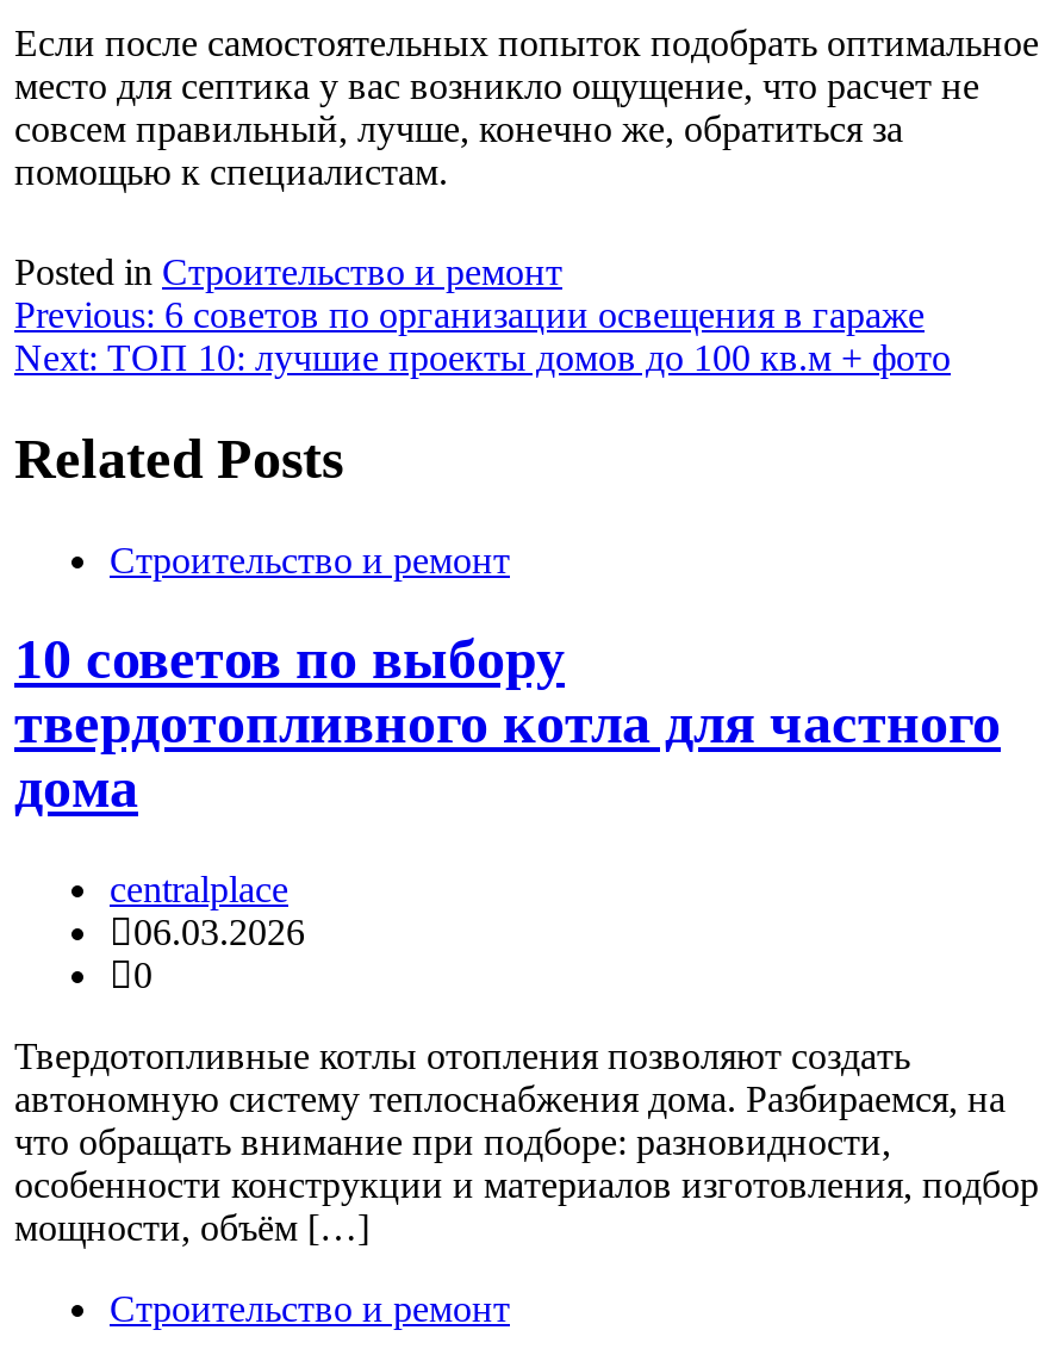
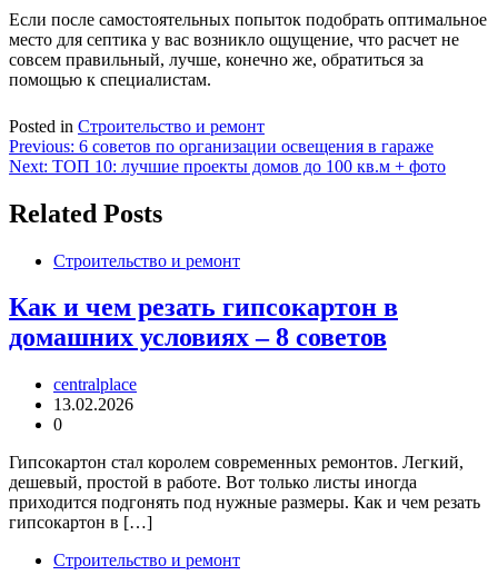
[14,629,1001,820] 10 советов по выбору | твердотопливного котла для частного | дома -> [9,293,398,352] Как и чем резать гипсокартон в | домашних условиях – 8 советов
[133,912,305,953] 06.03.2026 -> [53,395,133,414] 13.02.2026
[14,1036,1039,1248] Твердотопливные котлы отопления позволяют создать | автономную систему теплоснабжения дома. Разбираемся, на | что обращать внимание при подборе: разновидности, | особенности конструкции и материалов изготовления, подбор | мощности, объём […] -> [9,453,480,532] Гипсокартон стал королем современных ремонтов. Легкий, | дешевый, простой в работе. Вот только листы иногда | приходится подгонять под нужные размеры. Как и чем резать | гипсокартон в […]

